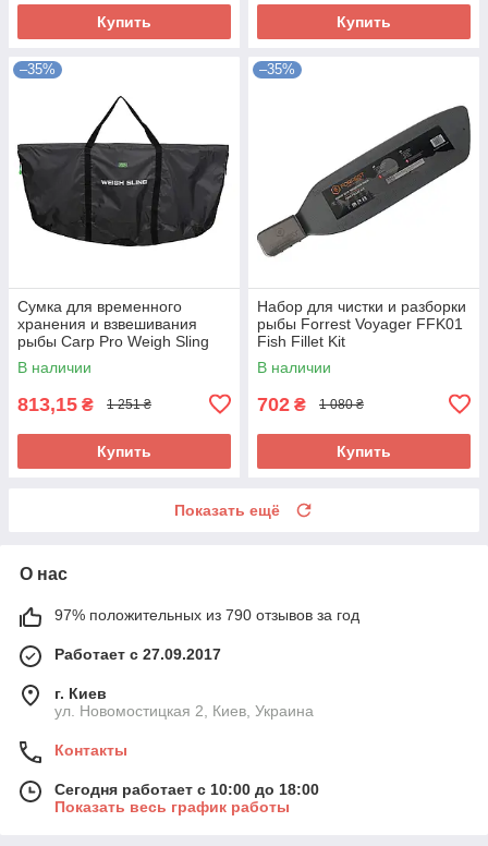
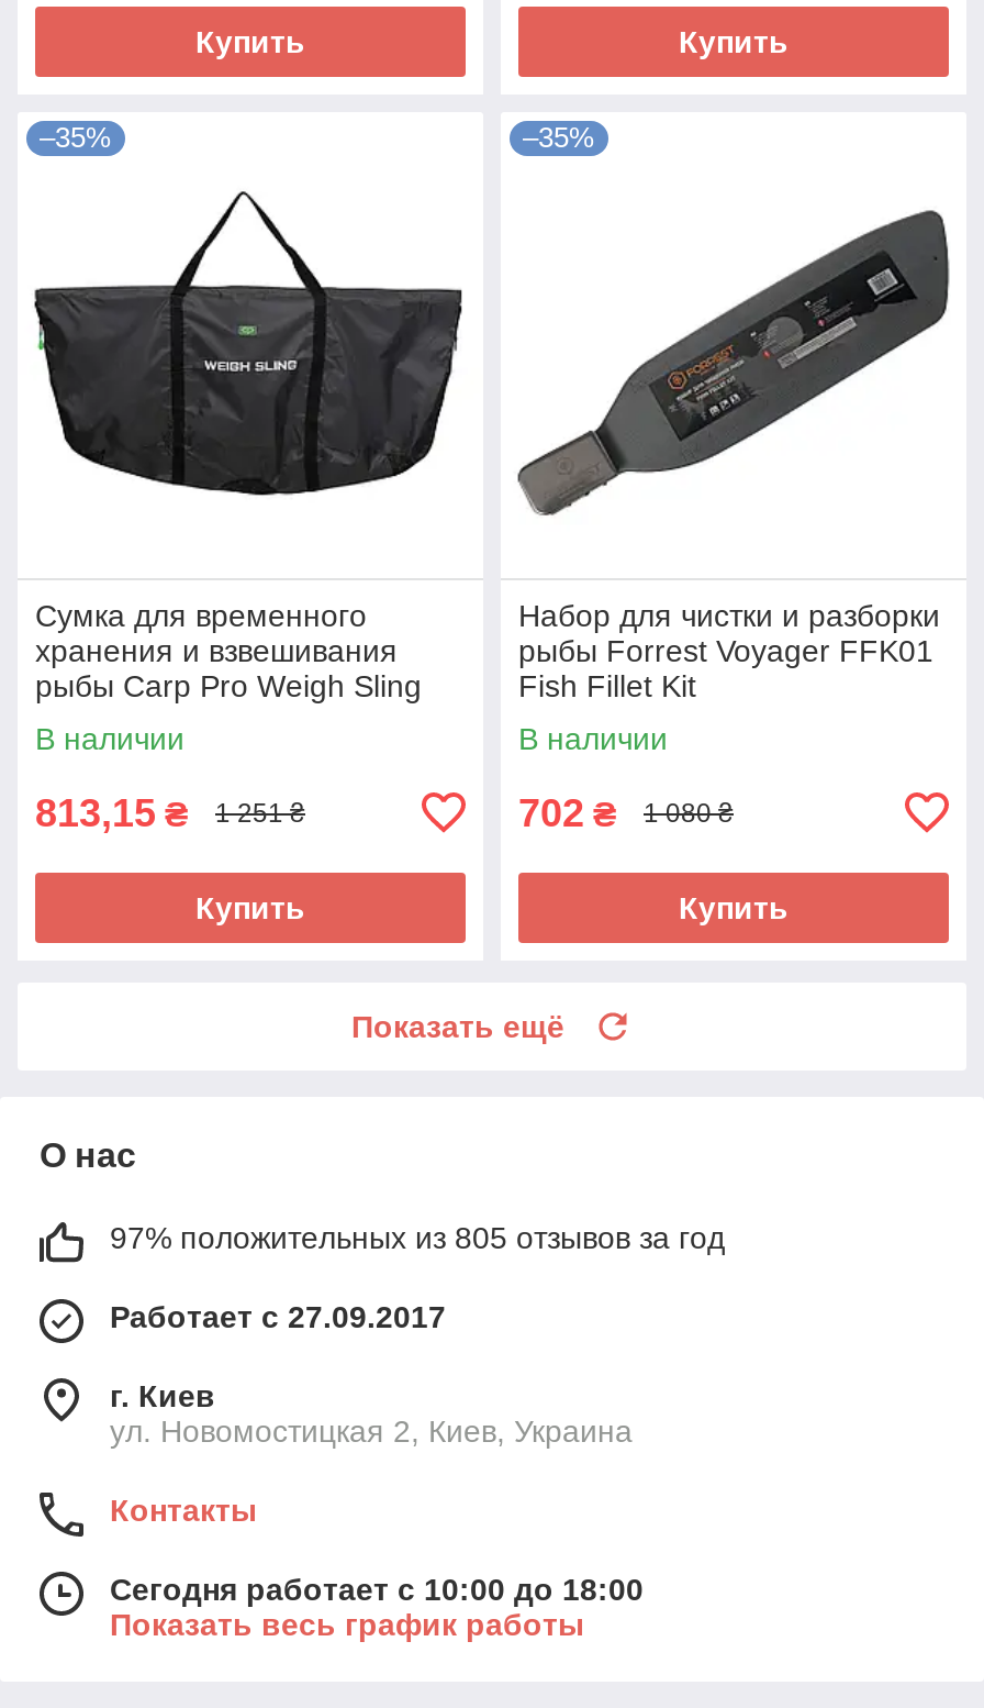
[54,606,359,623] 97% положительных из 790 отзывов за год -> [110,1220,725,1255] 97% положительных из 805 отзывов за год

